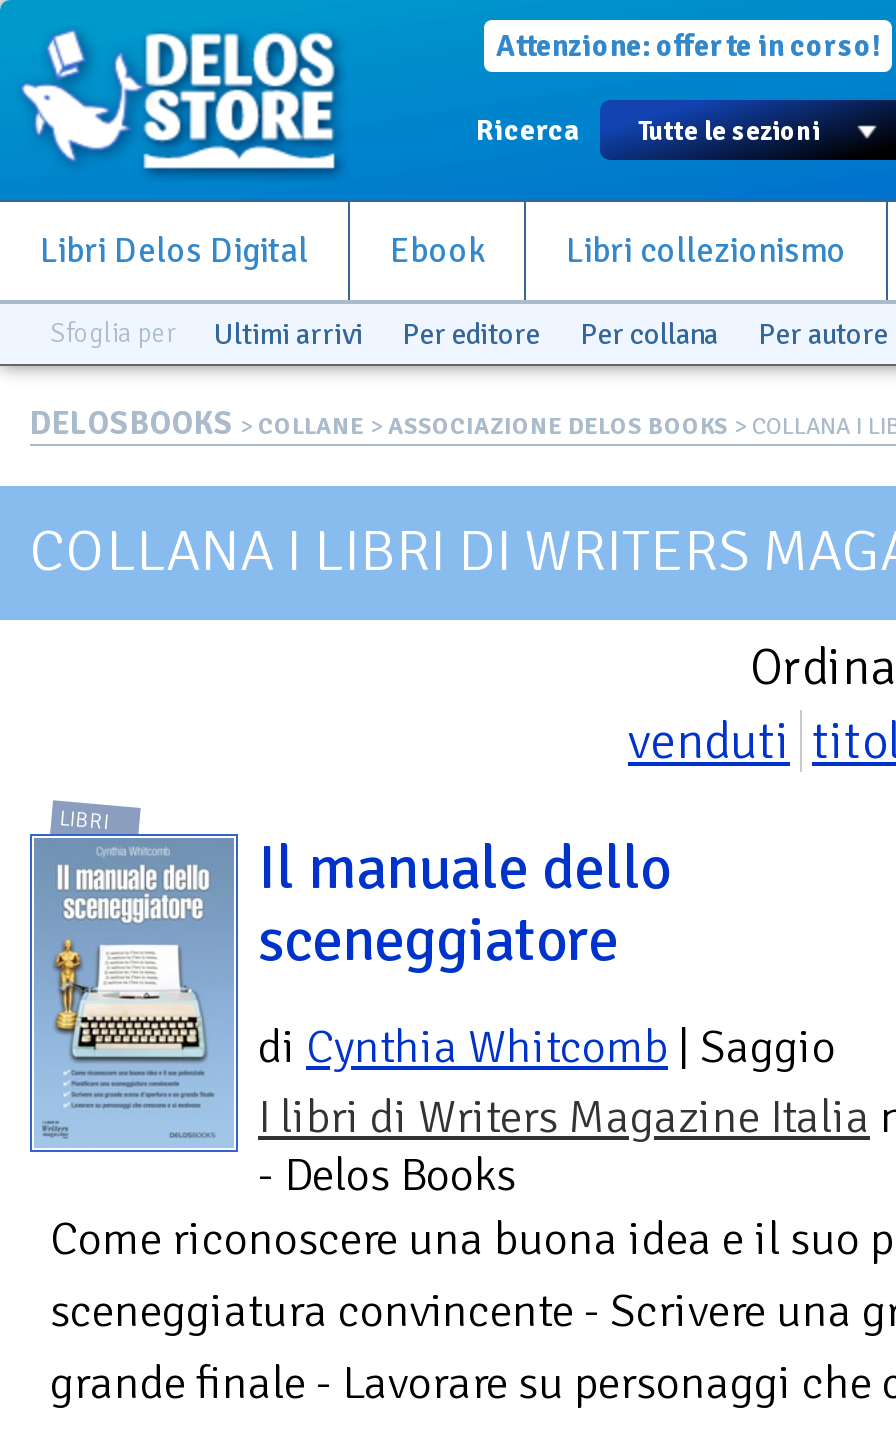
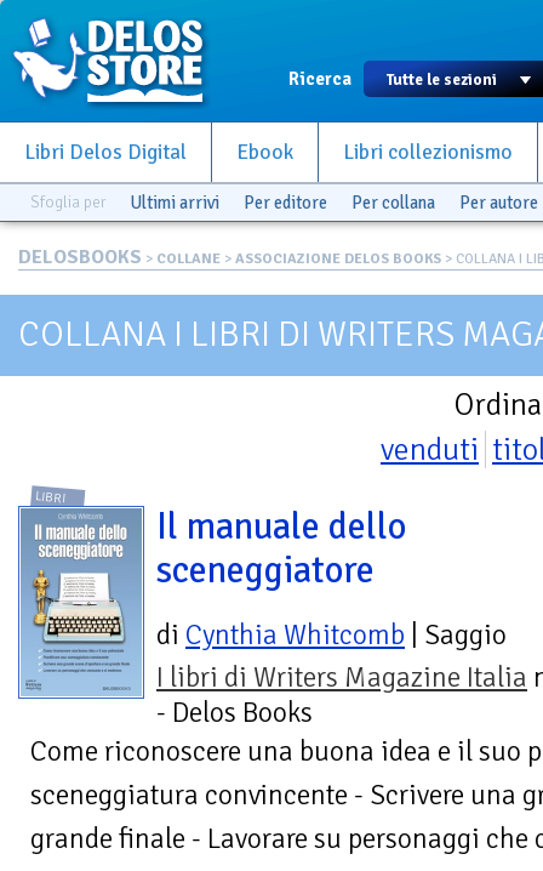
[496,28,880,64] Attenzione: offerte in corso! -> none

